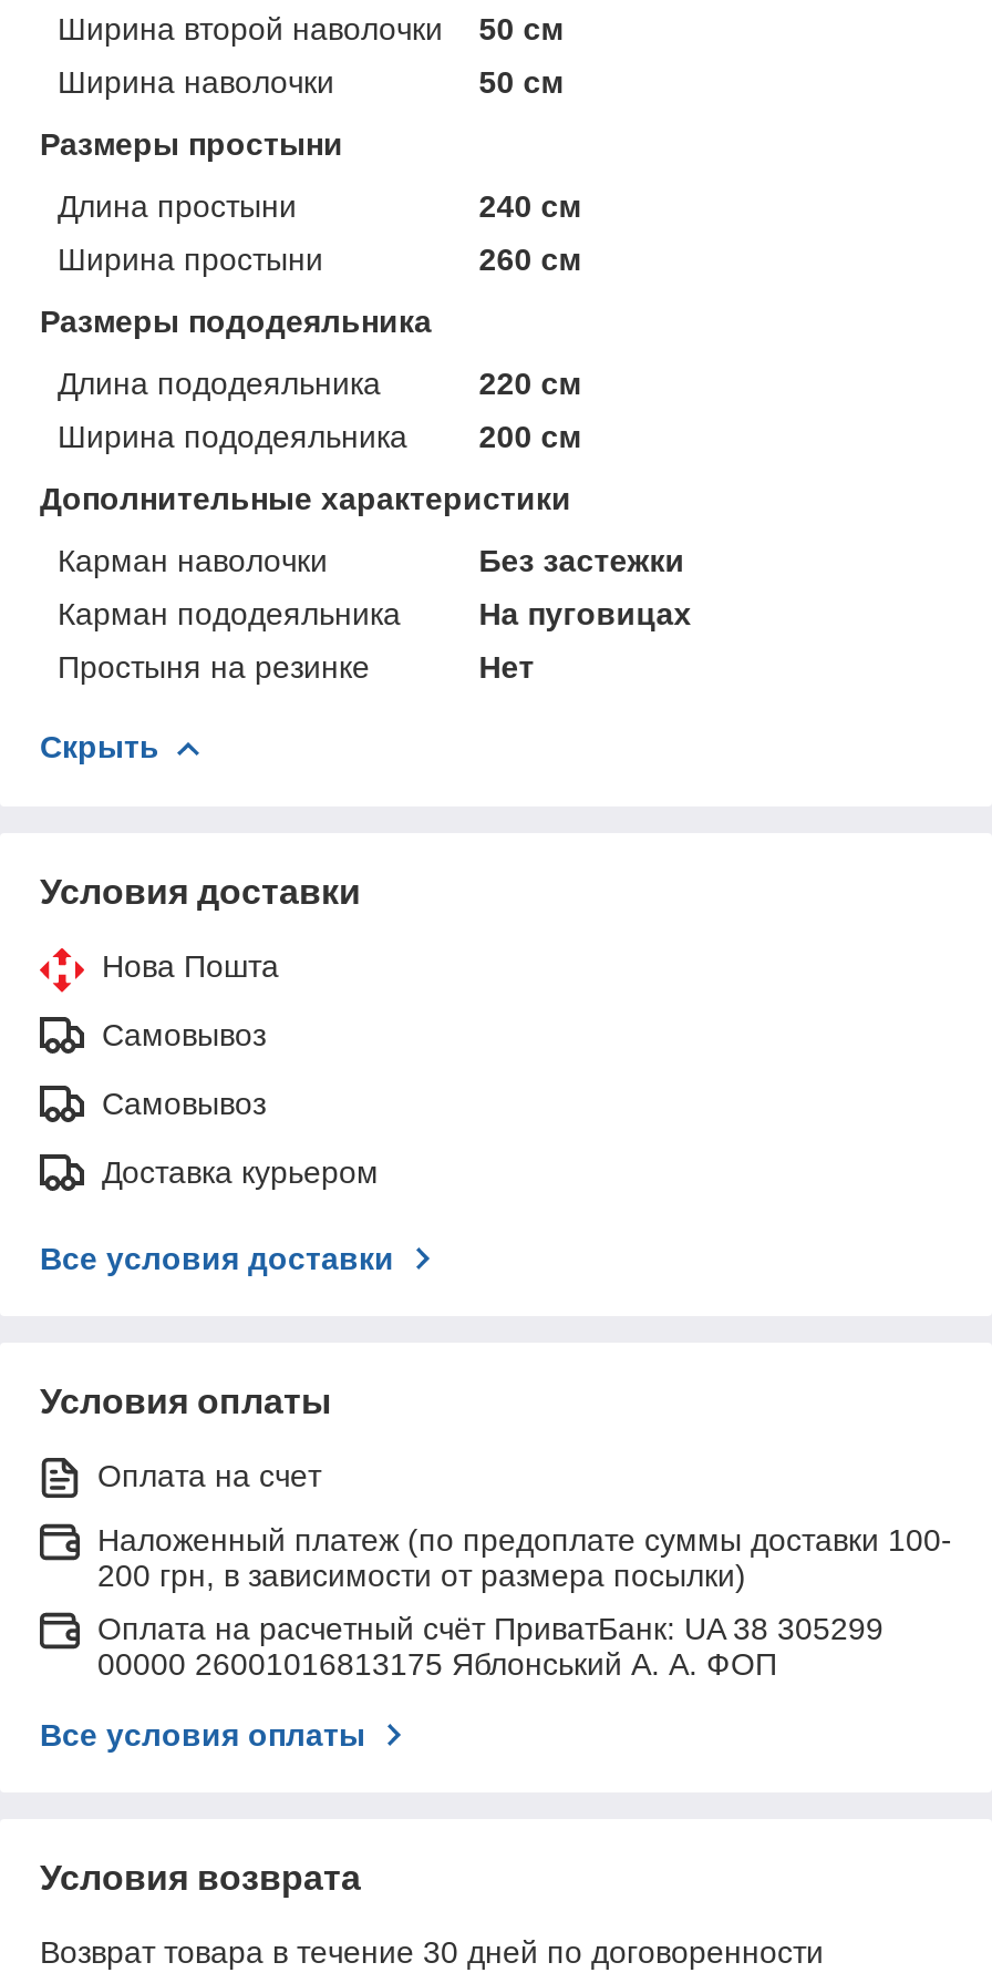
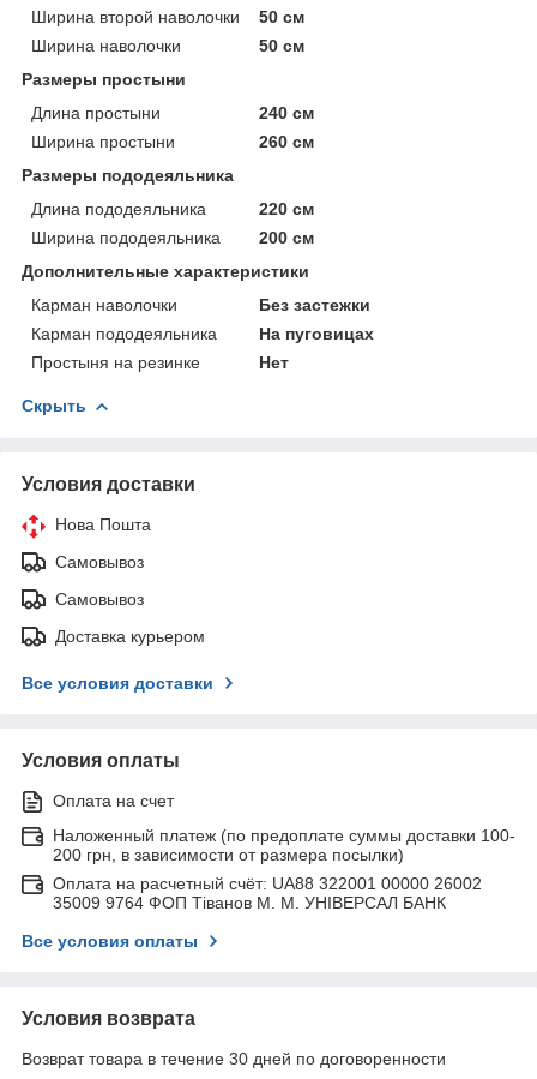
[97,1610,883,1681] Оплата на расчетный счёт ПриватБанк: UA 38 305299 | 00000 26001016813175 Яблонський А. А. ФОП -> [53,874,482,912] Оплата на расчетный счёт: UA88 322001 00000 26002 | 35009 9764 ФОП Тіванов М. М. УНІВЕРСАЛ БАНК

